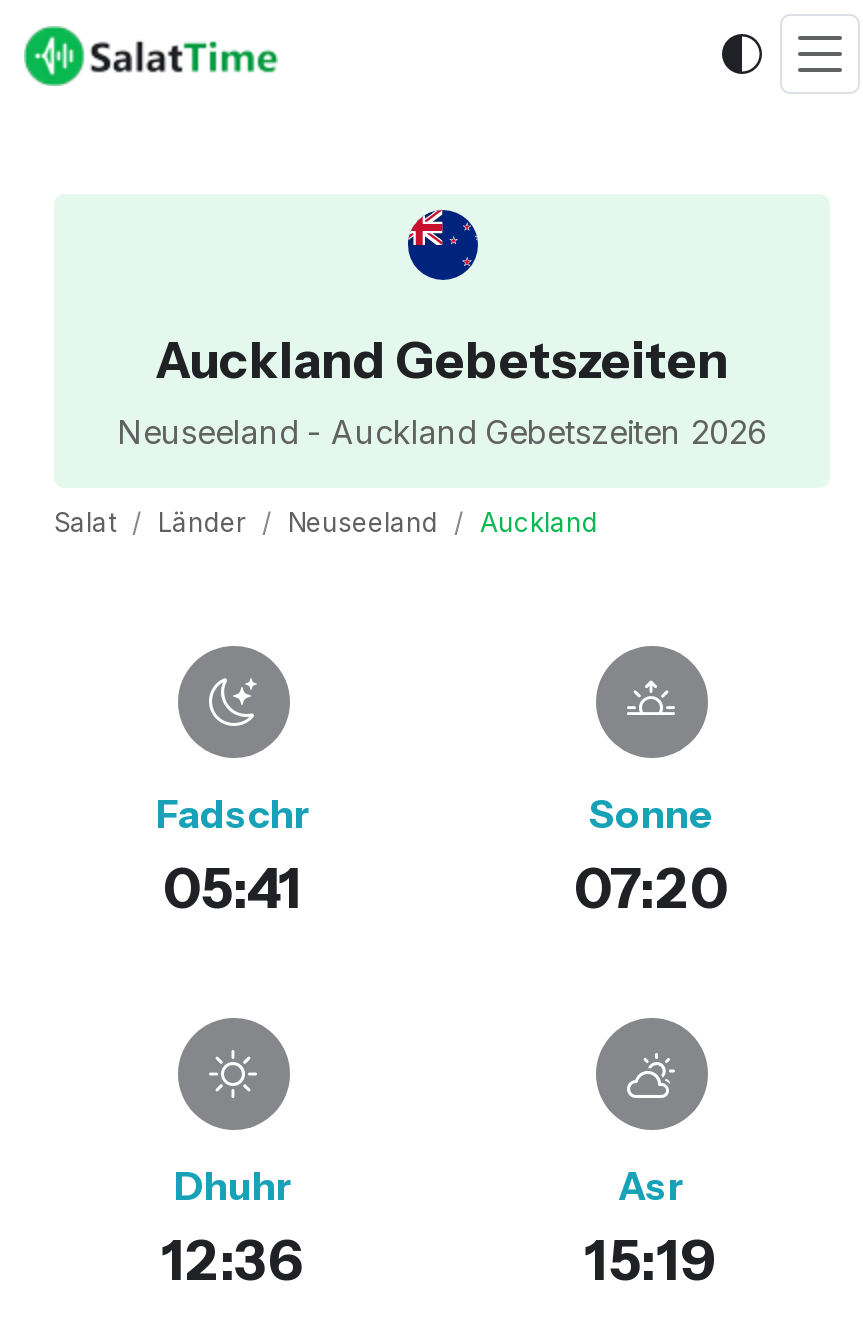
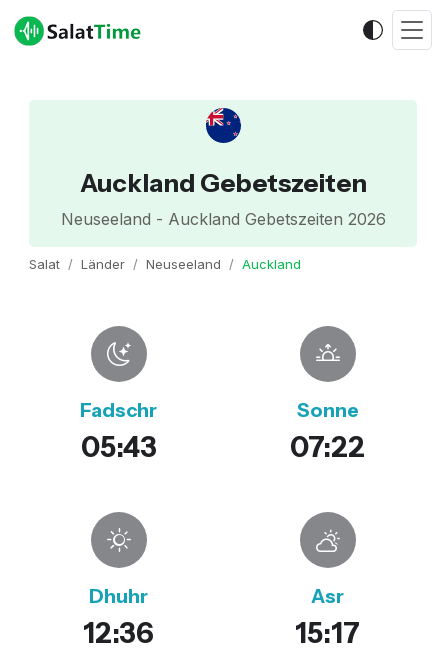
[163,854,303,922] 05:41 -> [80,430,156,464] 05:43
[574,854,728,922] 07:20 -> [290,430,365,464] 07:22
[585,1226,717,1294] 15:19 -> [295,616,360,650] 15:17

